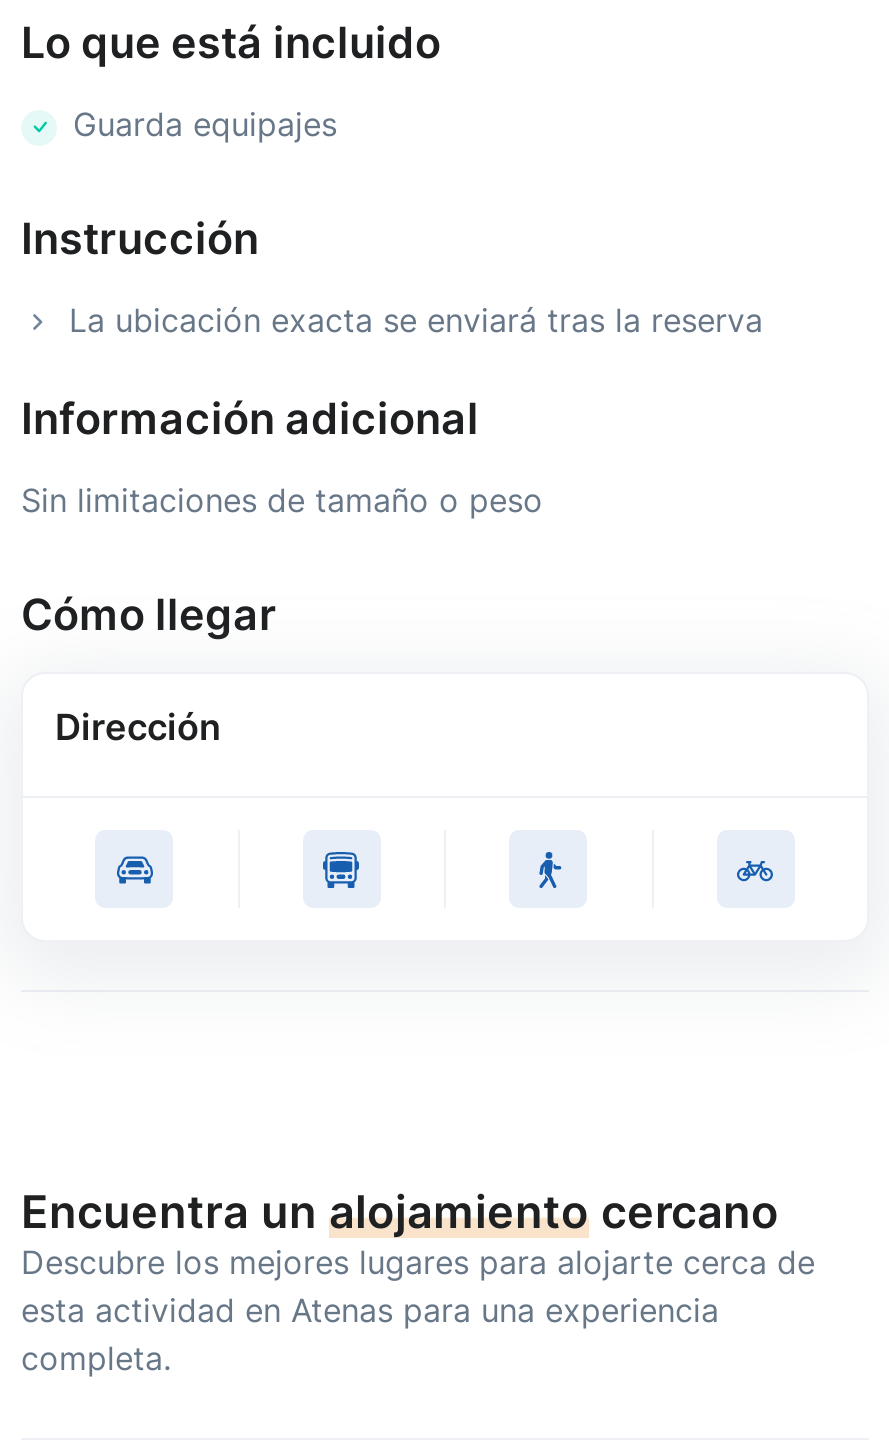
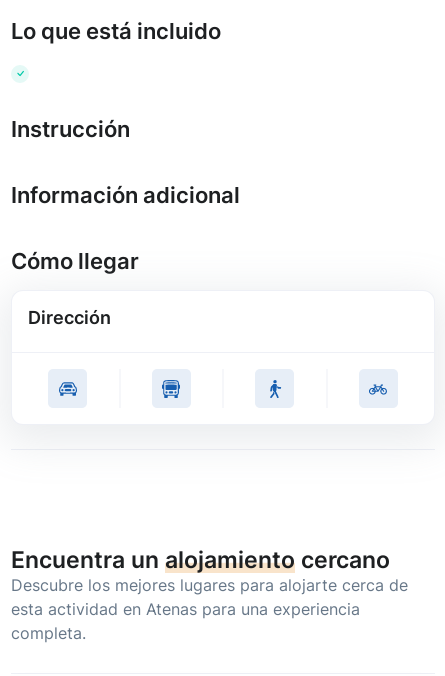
[73,104,337,144] Guarda equipajes -> none
[69,300,763,340] La ubicación exacta se enviará tras la reserva -> none
[21,480,543,520] Sin limitaciones de tamaño o peso -> none

